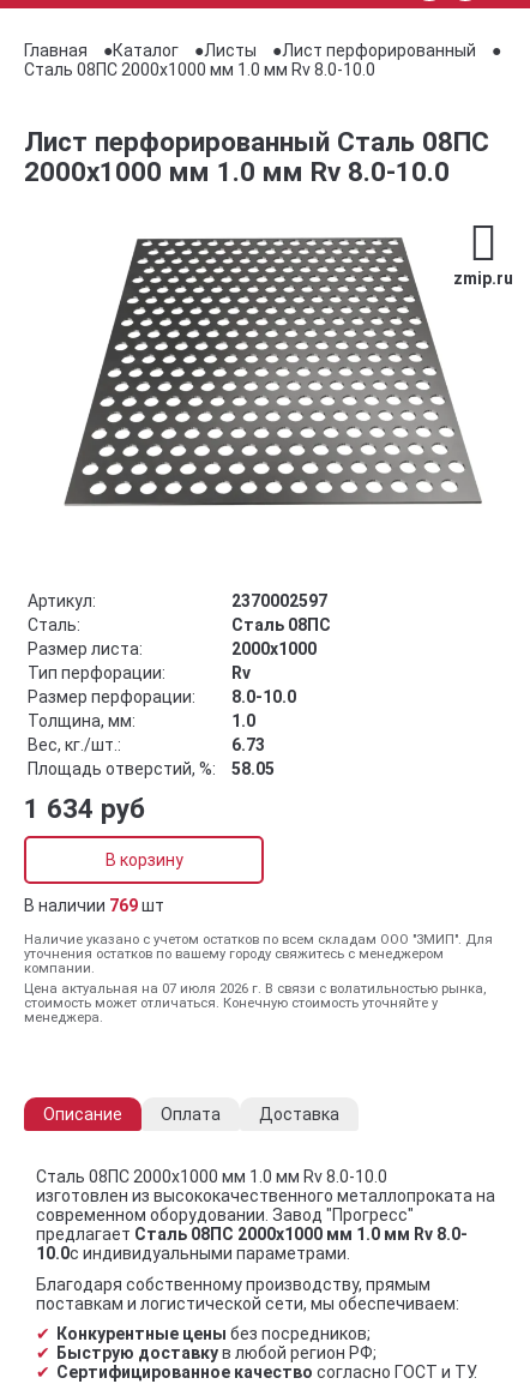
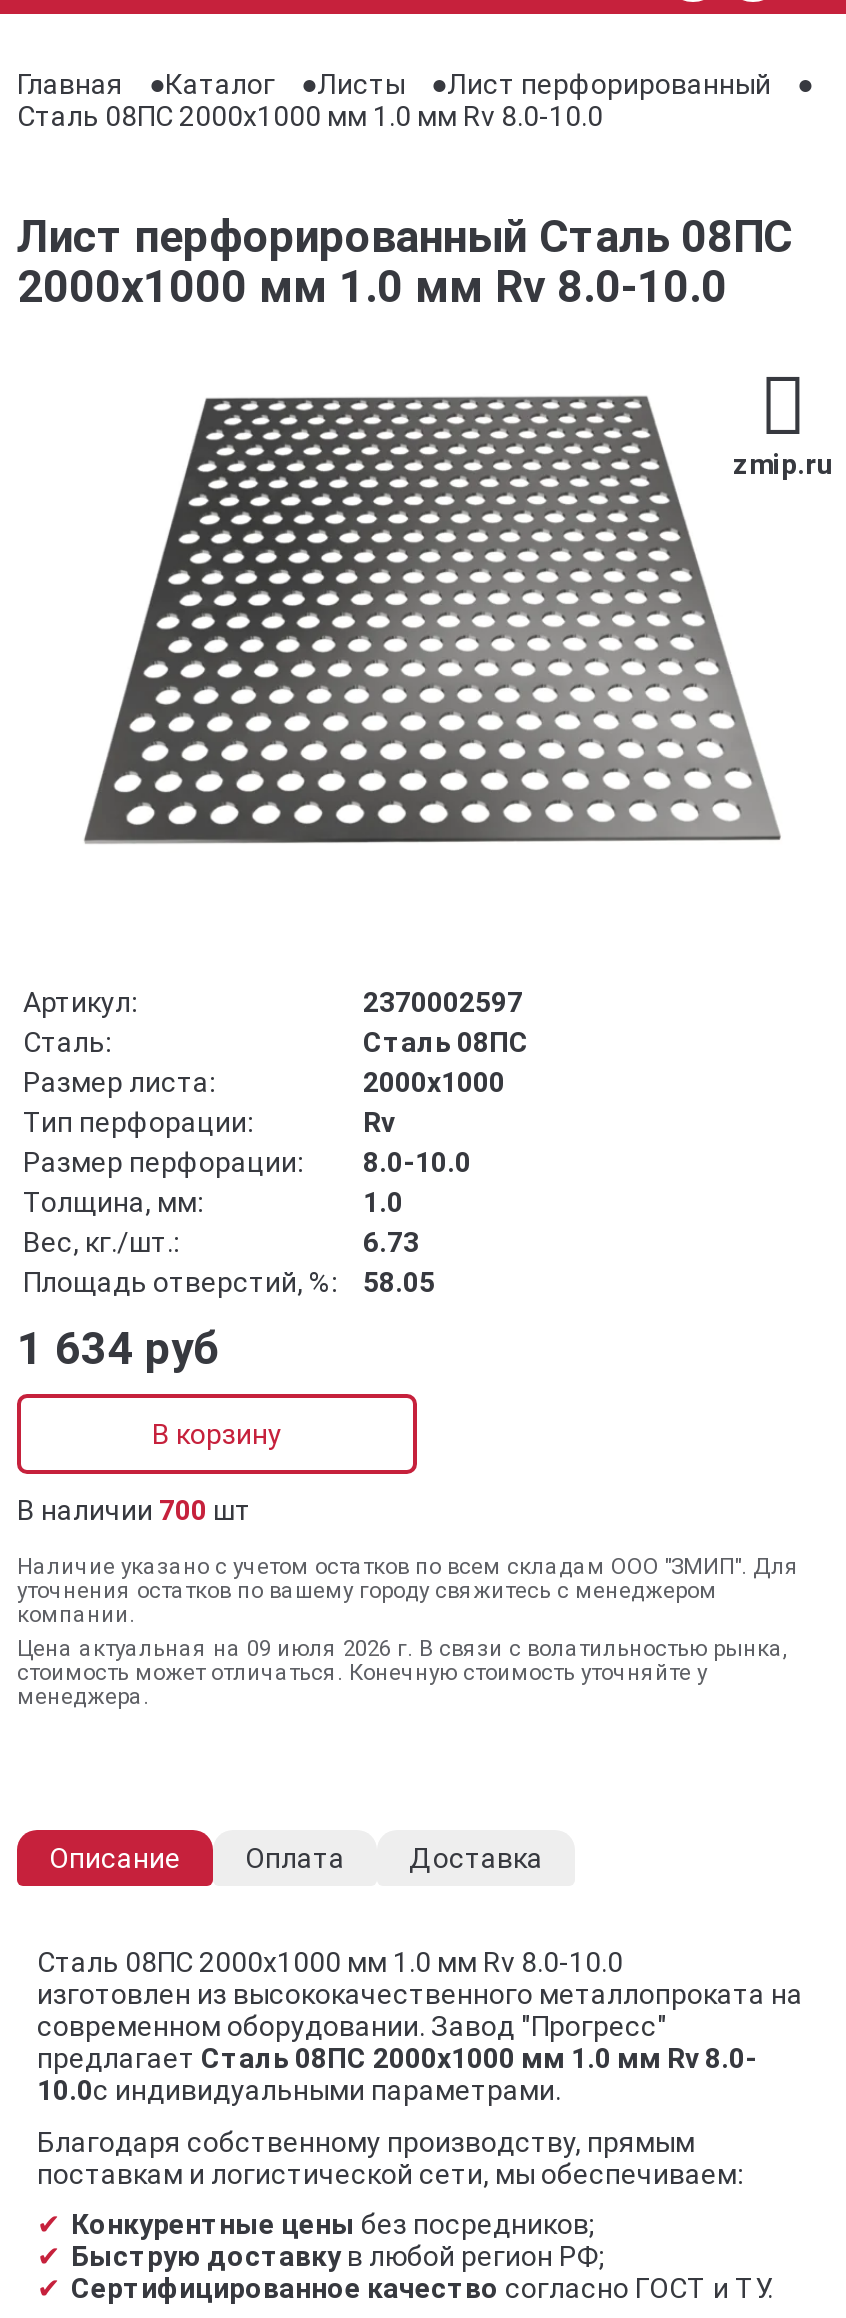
[24,896,164,915] В наличии 769 шт -> [17,1494,251,1526] В наличии 700 шт
[24,981,486,997] Цена актуальная на 07 июля 2026 г. В связи с волатильностью рынка, -> [17,1636,787,1662] Цена актуальная на 09 июля 2026 г. В связи с волатильностью рынка,

